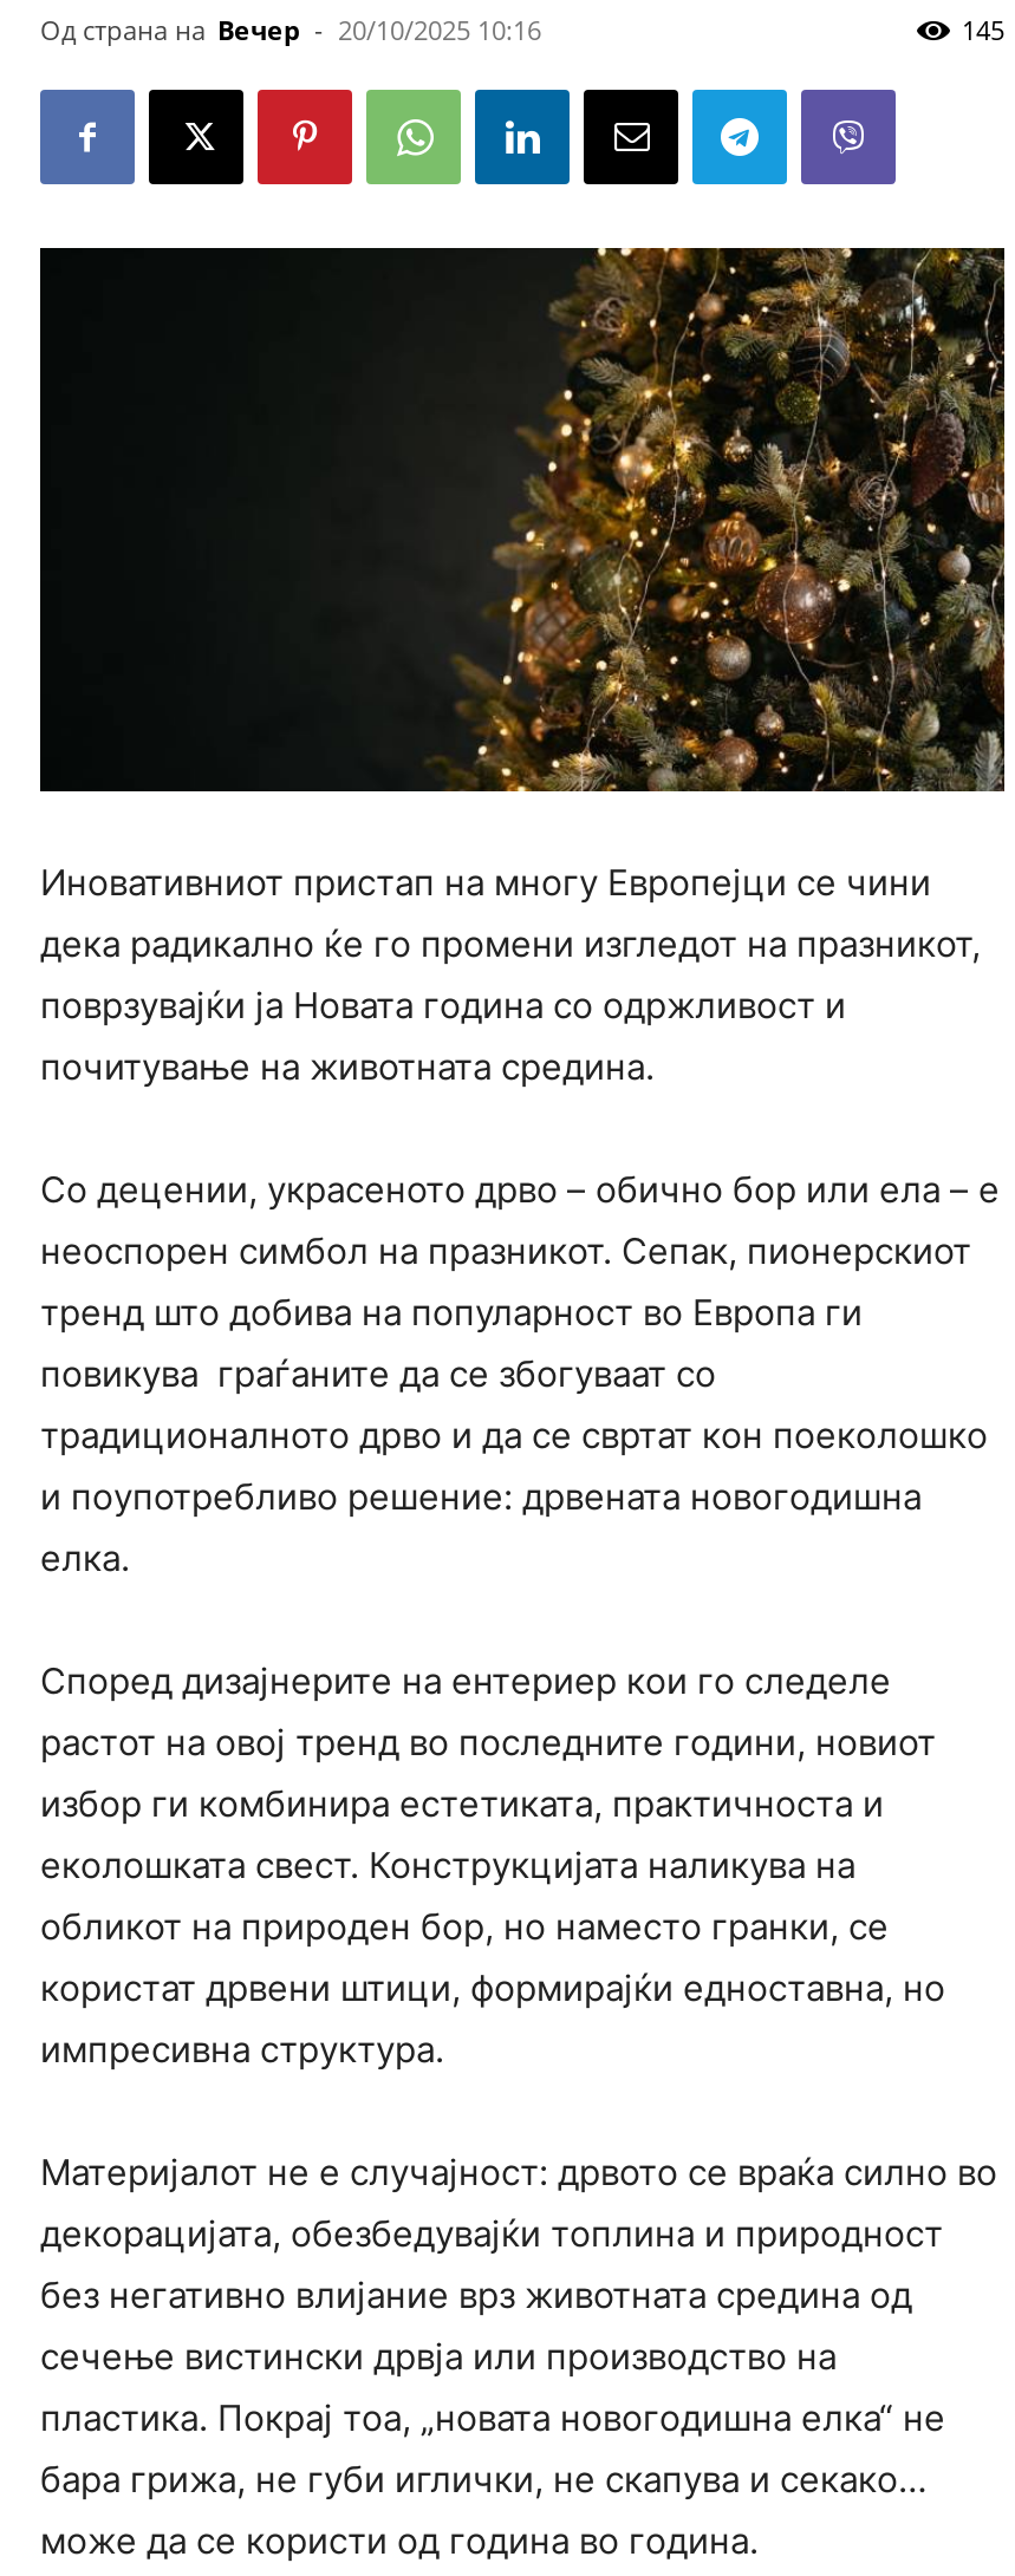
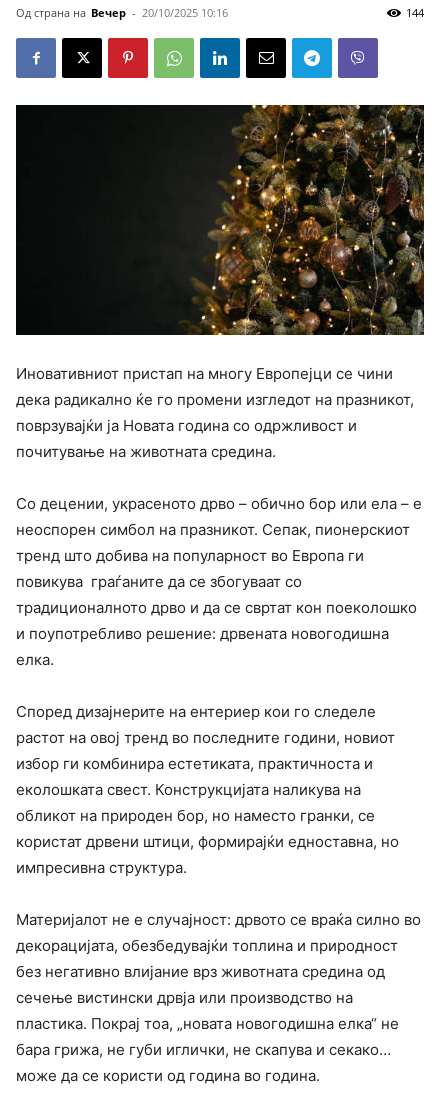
[962,12,1004,47] 145 -> [406,5,424,20] 144

